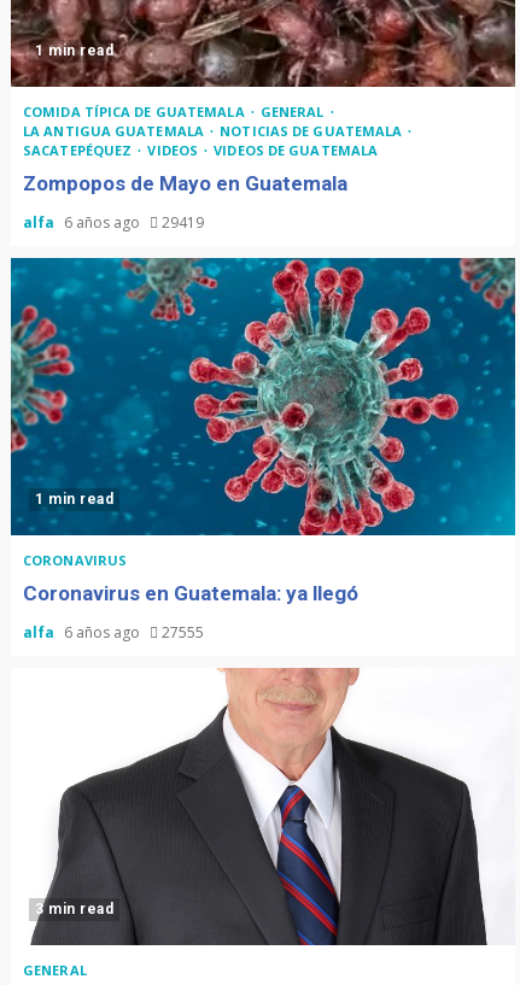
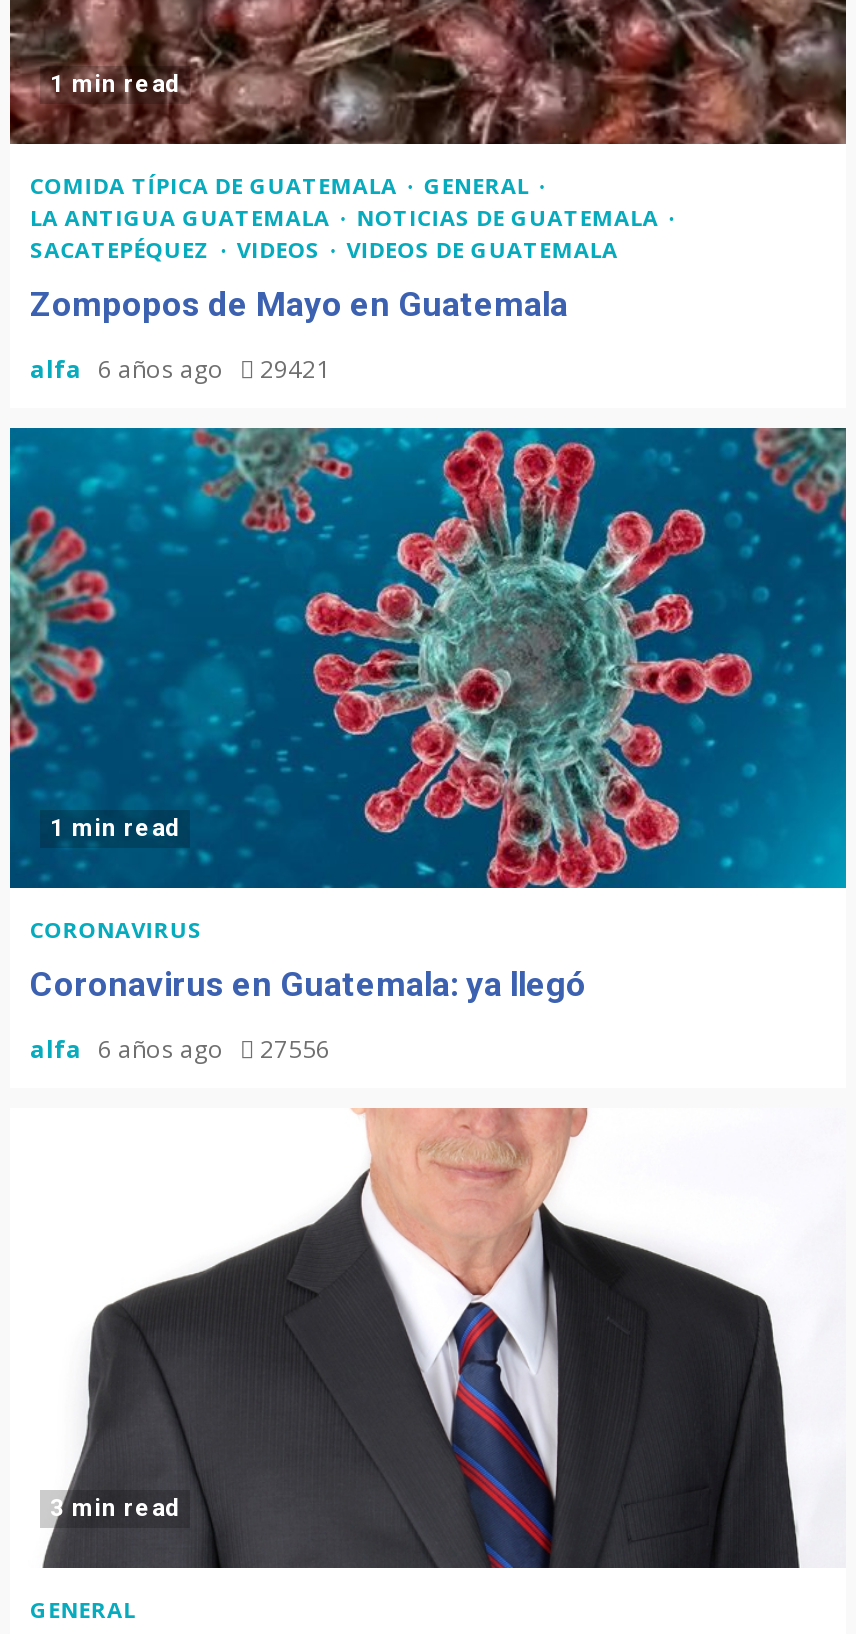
[23,212,204,233] alfa 6 años ago 29419 -> [30,352,330,386] alfa 6 años ago 29421
[23,622,204,643] alfa 6 años ago 27555 -> [30,1032,330,1066] alfa 6 años ago 27556

